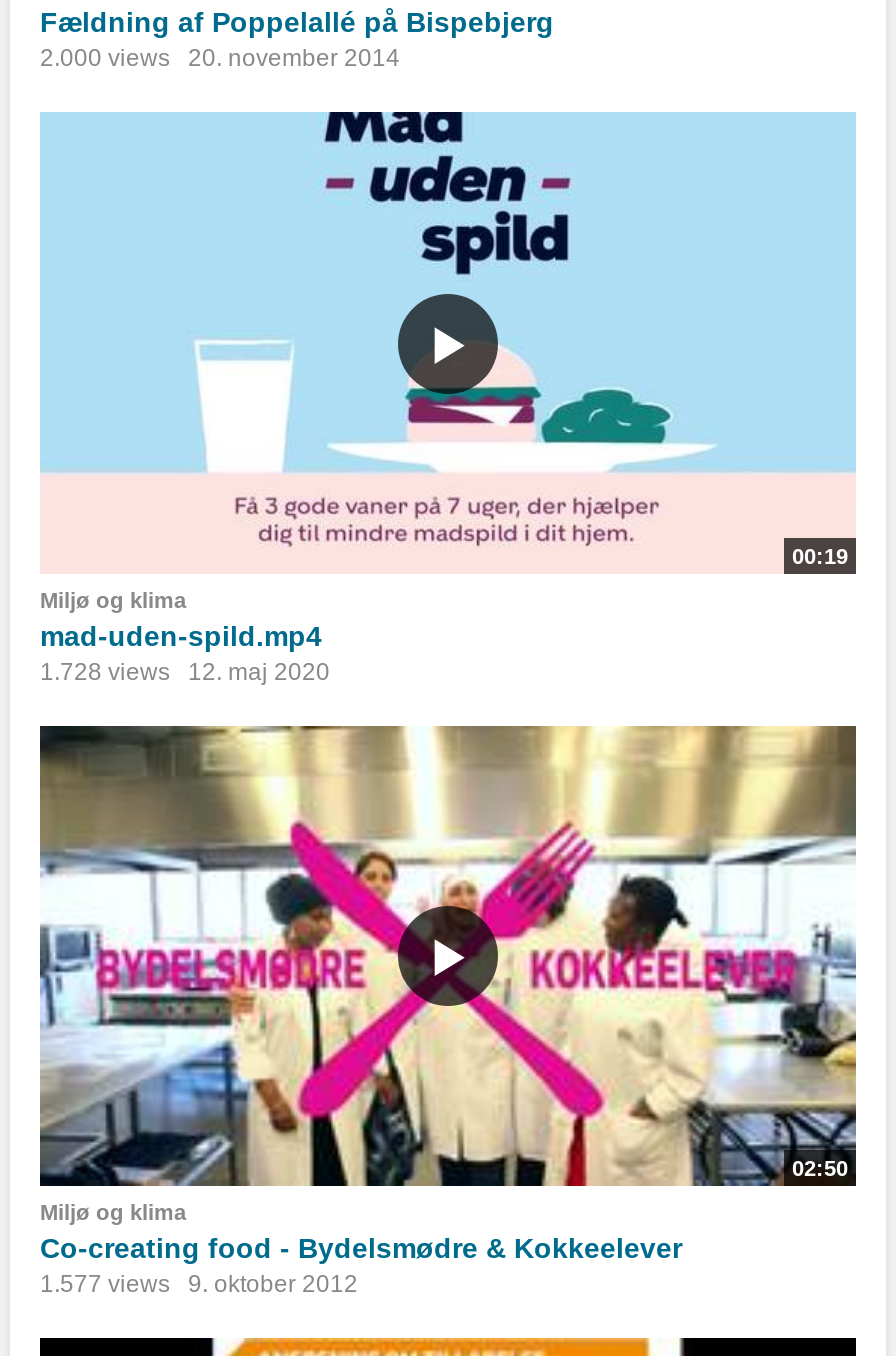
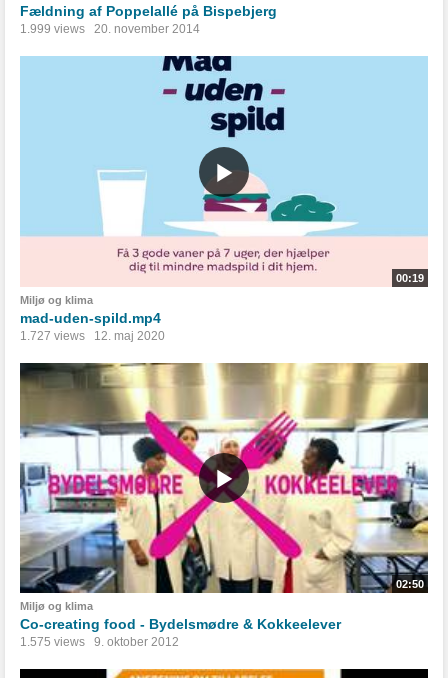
[40,45,400,73] 2.000 views 20. november 2014 -> [20,22,200,36] 1.999 views 20. november 2014
[40,659,330,687] 1.728 views 12. maj 2020 -> [20,329,165,343] 1.727 views 12. maj 2020
[40,1269,358,1297] 1.577 views 9. oktober 2012 -> [20,635,179,649] 1.575 views 9. oktober 2012

